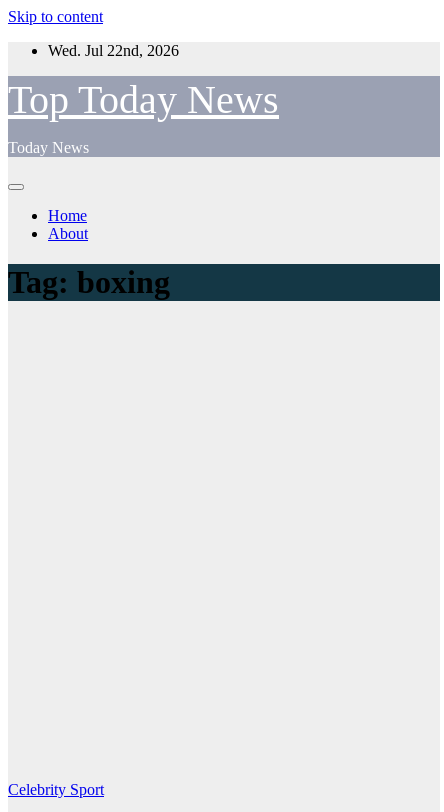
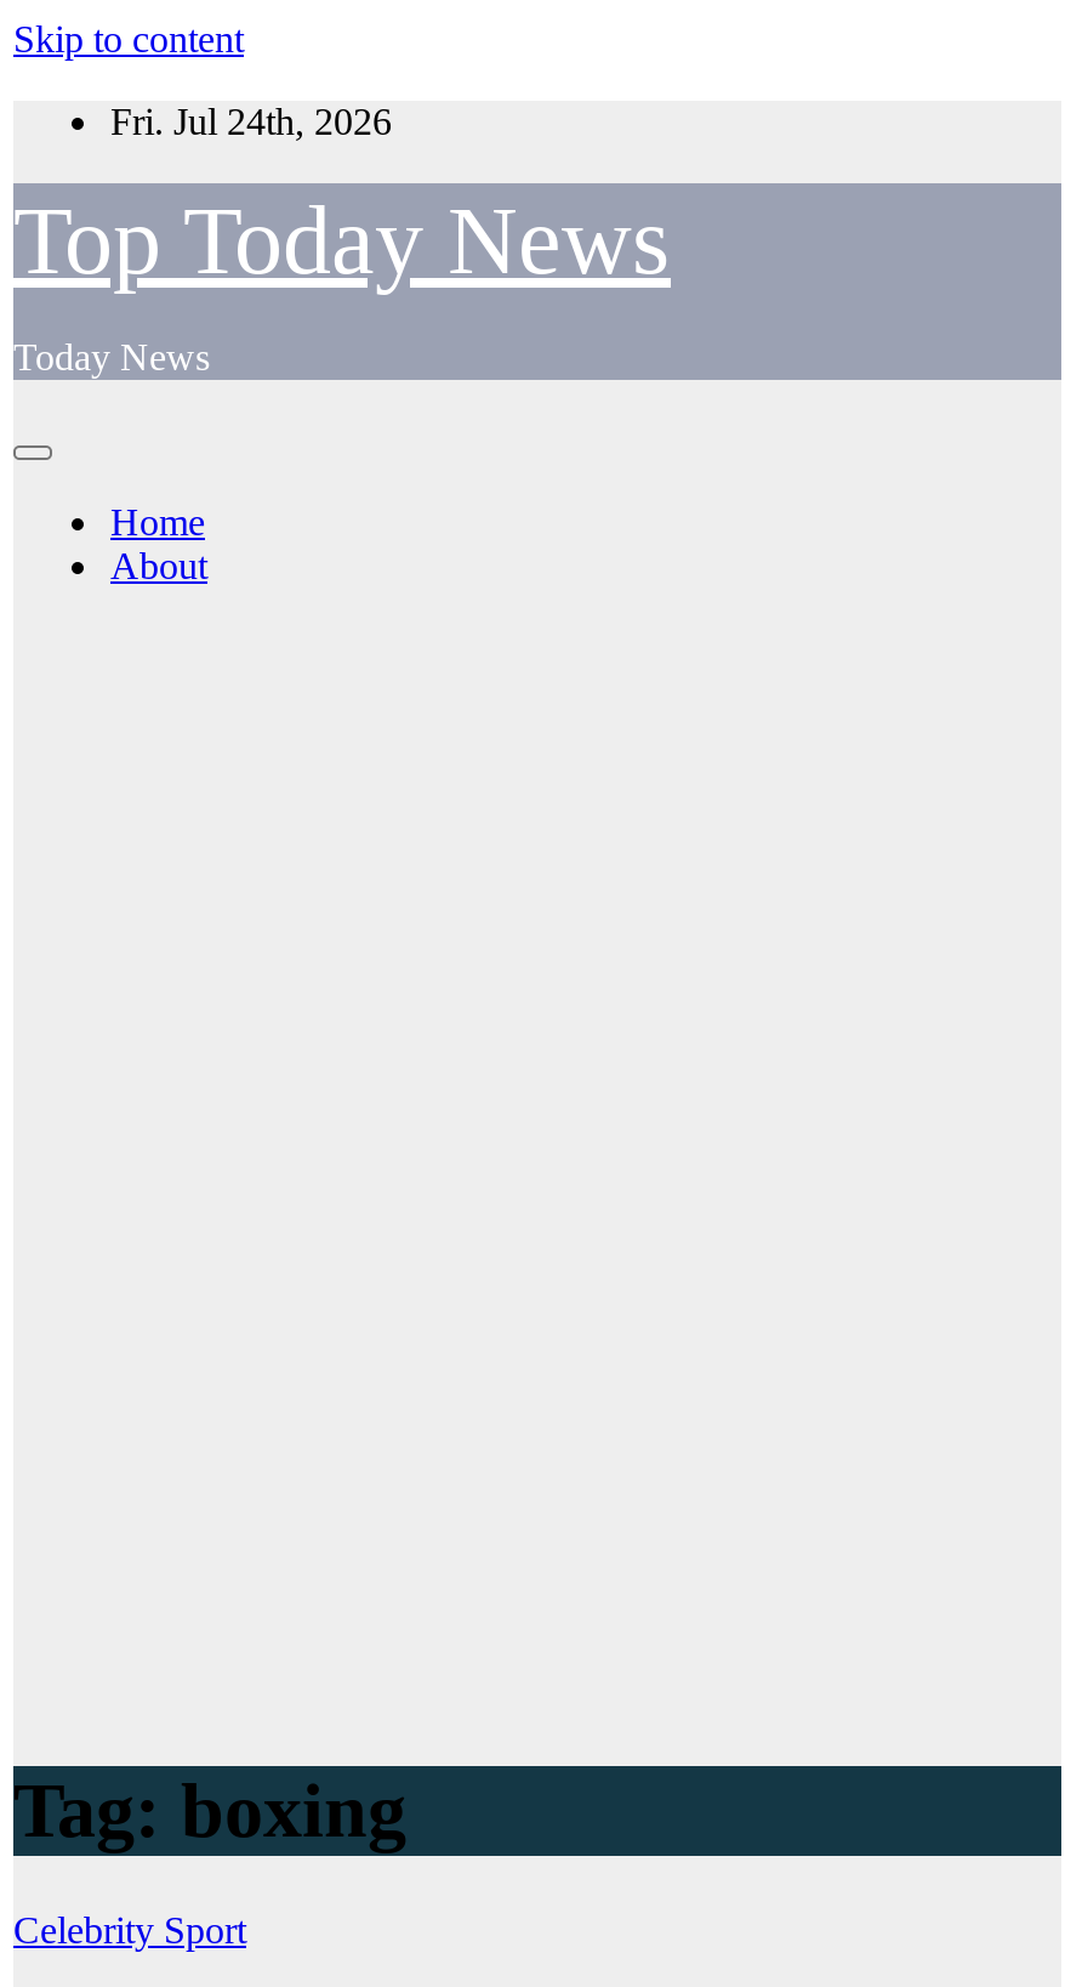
[48,42,179,59] Wed. Jul 22nd, 2026 -> [110,101,392,142] Fri. Jul 24th, 2026
moved [8,264,170,300] -> [13,1767,406,1854]: Tag: boxing

